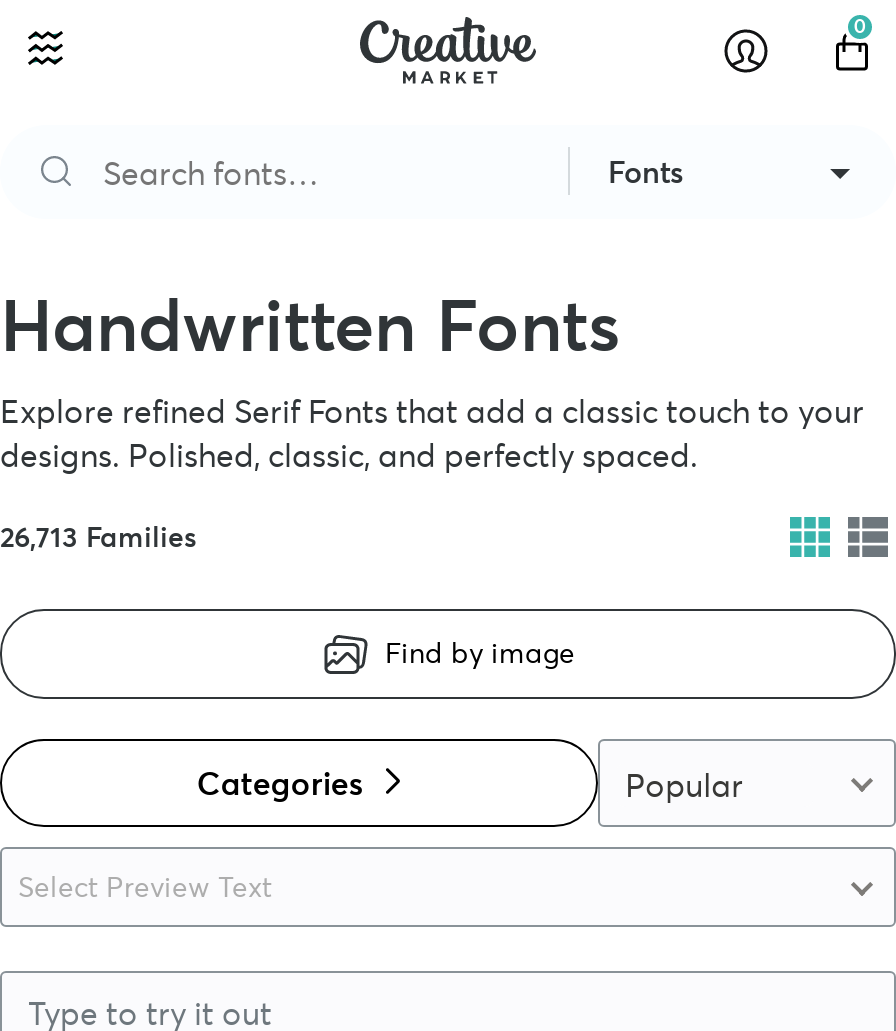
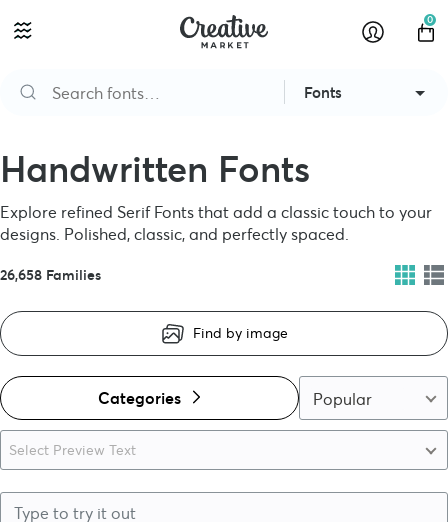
[0,519,196,555] 26,713 Families -> [0,266,101,284] 26,658 Families

